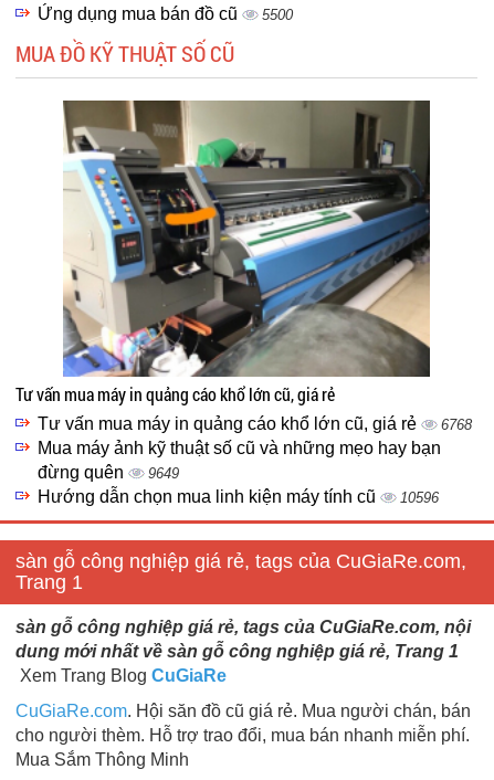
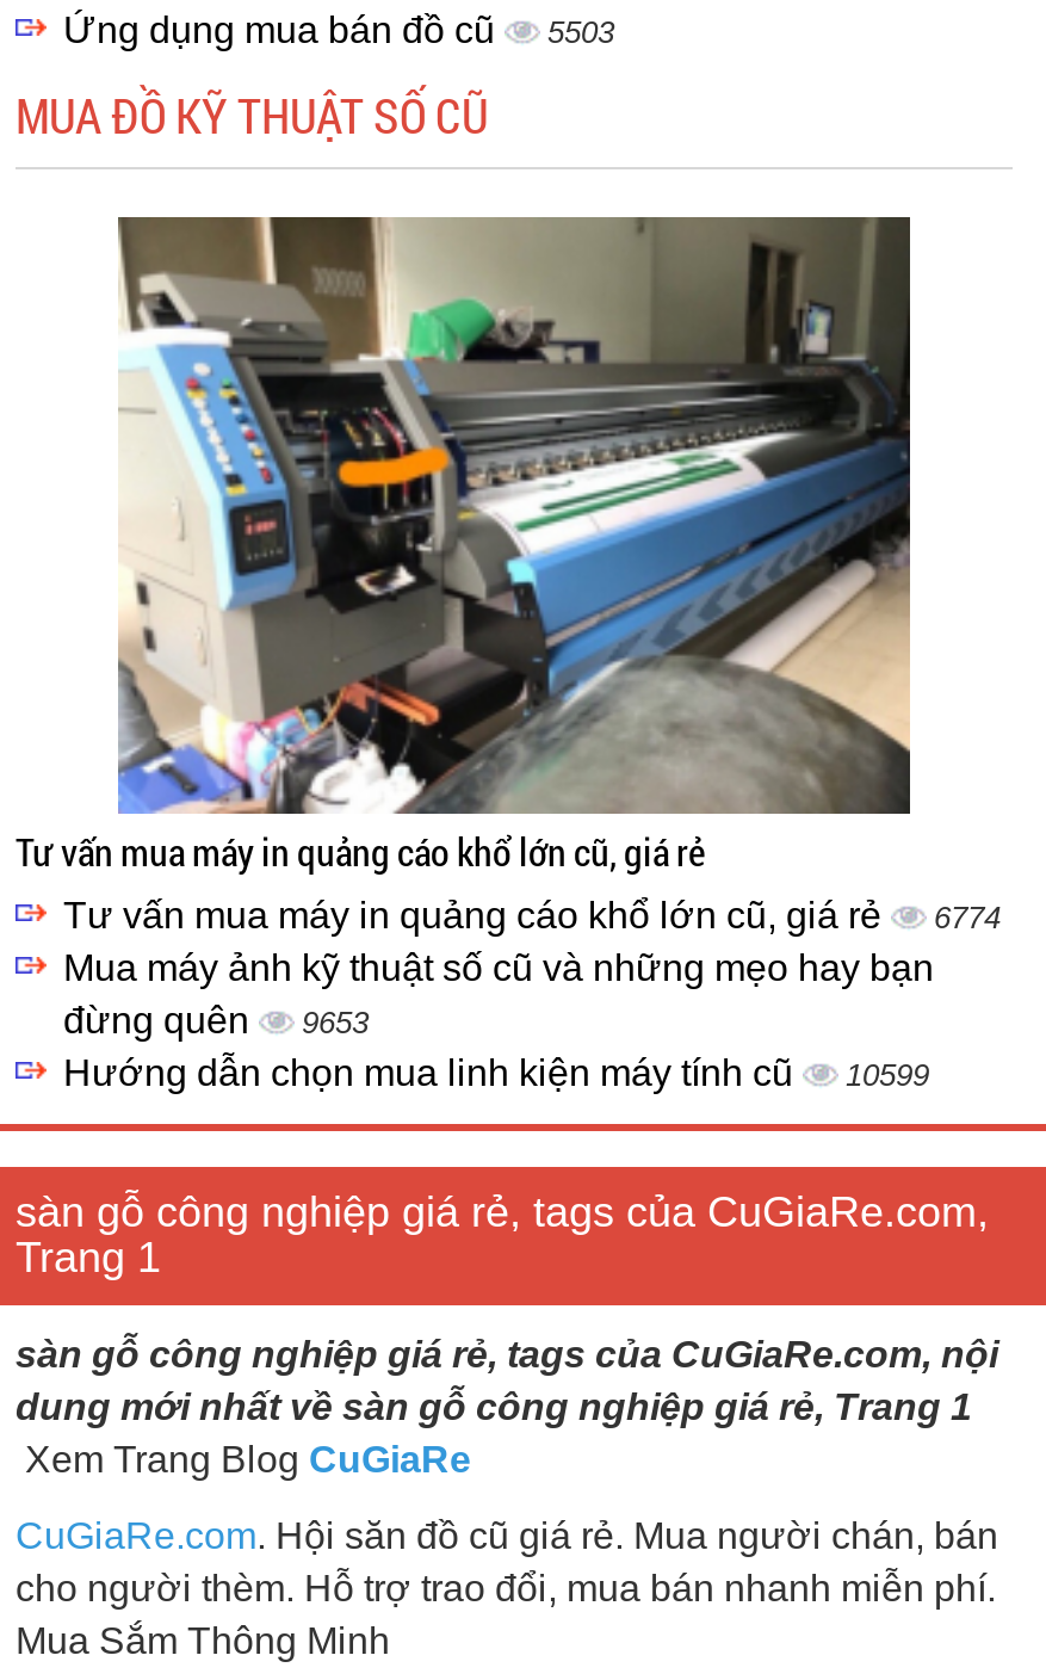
[38,4,293,23] Ứng dụng mua bán đồ cũ 5500 -> [63,10,614,50] Ứng dụng mua bán đồ cũ 5503
[38,414,472,433] Tư vấn mua máy in quảng cáo khổ lớn cũ, giá rẻ 6768 -> [63,895,1001,935] Tư vấn mua máy in quảng cáo khổ lớn cũ, giá rẻ 6774
[38,463,179,482] đừng quên 9649 -> [63,1000,369,1040] đừng quên 9653
[38,487,439,506] Hướng dẫn chọn mua linh kiện máy tính cũ 10596 -> [63,1052,929,1093] Hướng dẫn chọn mua linh kiện máy tính cũ 10599

